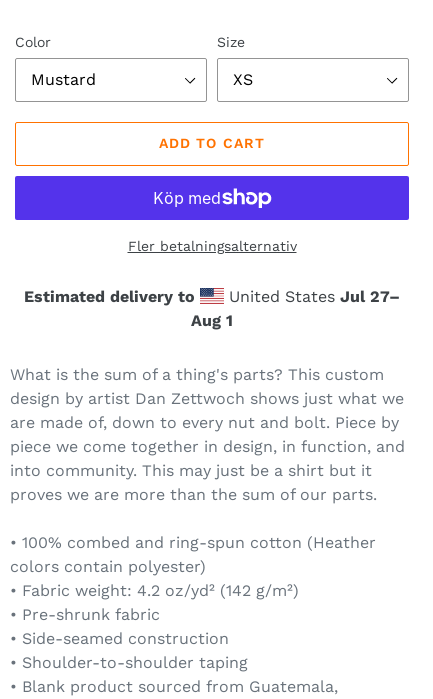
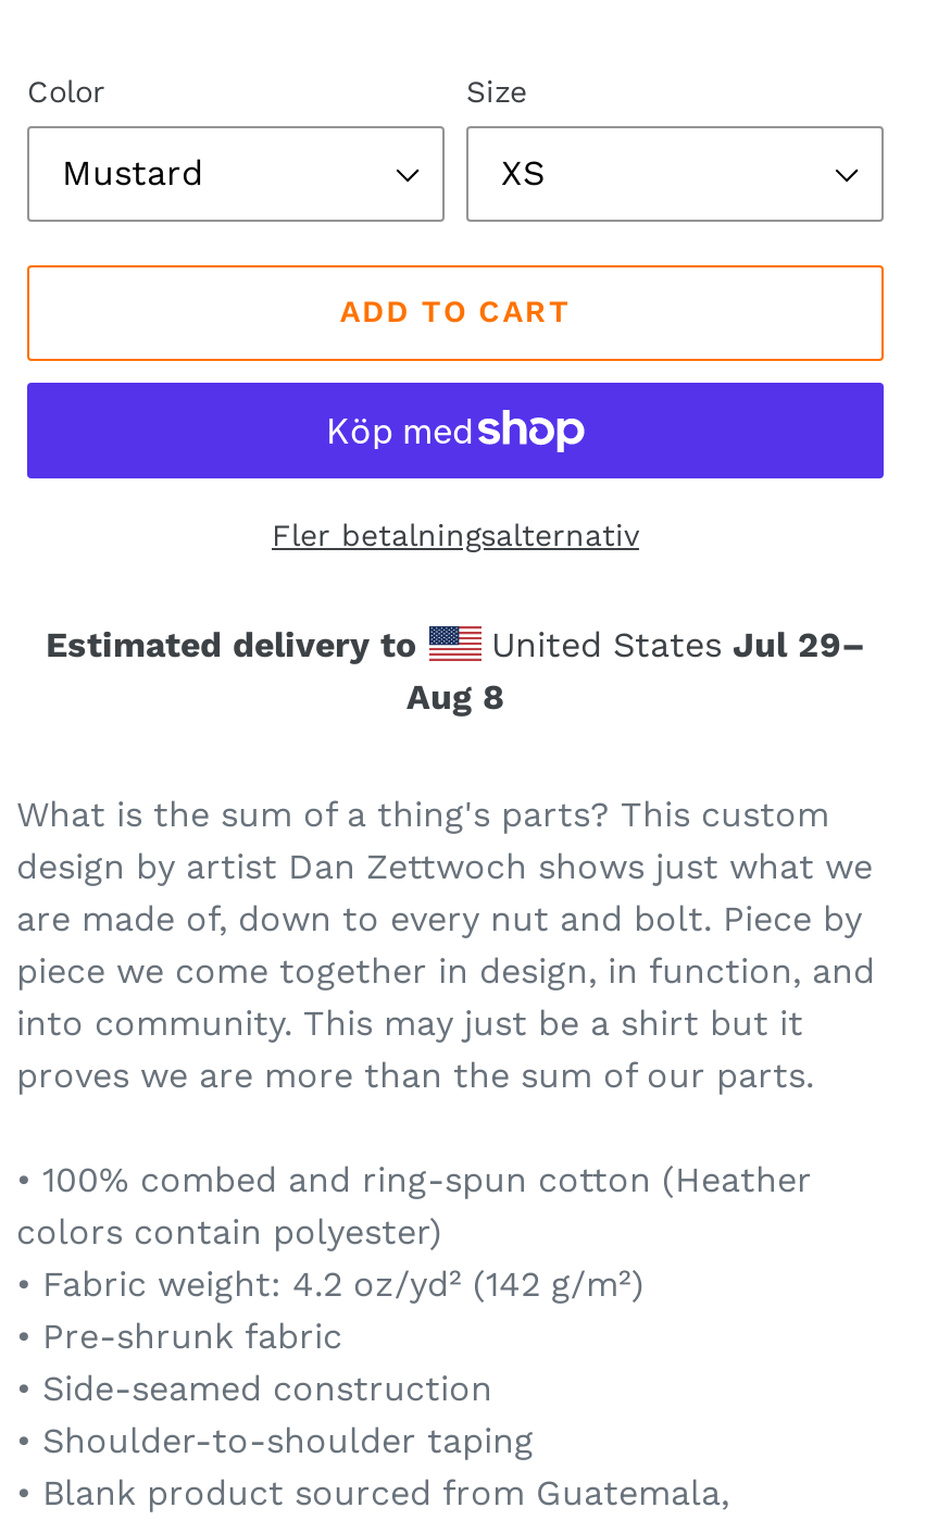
[224,287,400,306] United States Jul 27– -> [480,624,865,665] United States Jul 29–
[191,311,233,330] Aug 1 -> [407,676,504,717] Aug 8

